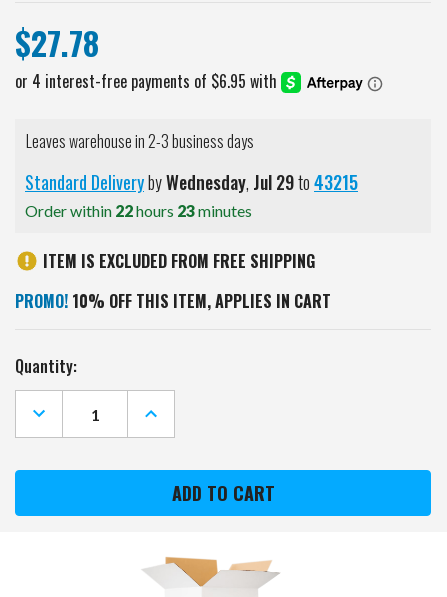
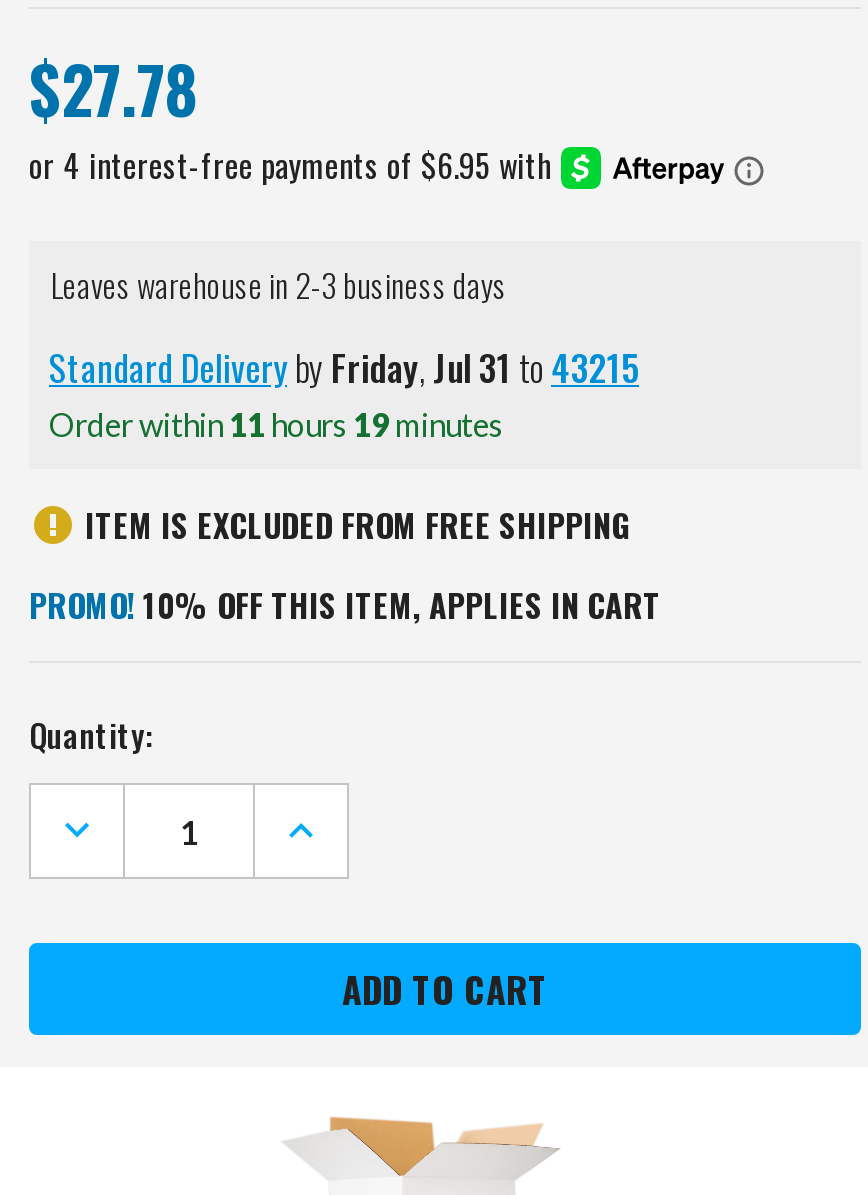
[25,169,358,195] Standard Delivery by Wednesday, Jul 29 to 43215 -> [49,341,639,393] Standard Delivery by Friday, Jul 31 to 43215
[25,201,252,220] Order within 22 hours 23 minutes -> [49,405,503,443] Order within 11 hours 19 minutes

